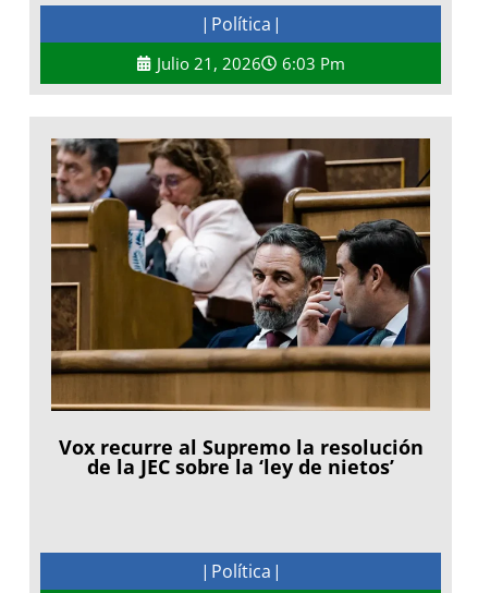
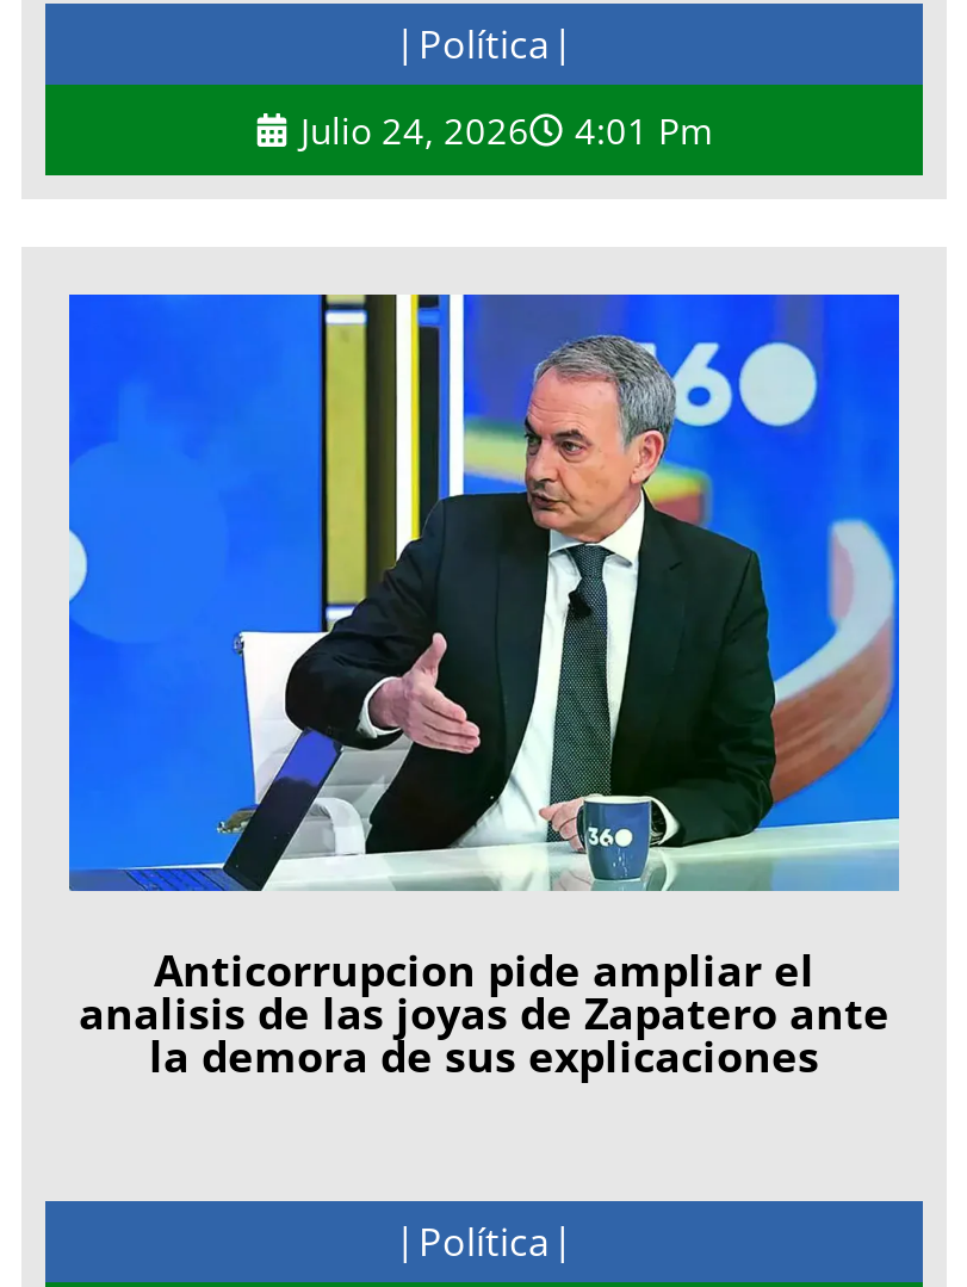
[157,52,345,74] Julio 21, 2026 | 6:03 Pm -> [300,106,713,154] Julio 24, 2026 | 4:01 Pm
[50,137,431,480] [image] | Vox recurre al Supremo la resolución | de la JEC sobre la ‘ley de nietos’ -> [67,292,901,1084] [image] | Anticorrupcion pide ampliar el | analisis de las joyas de Zapatero ante | la demora de sus explicaciones

